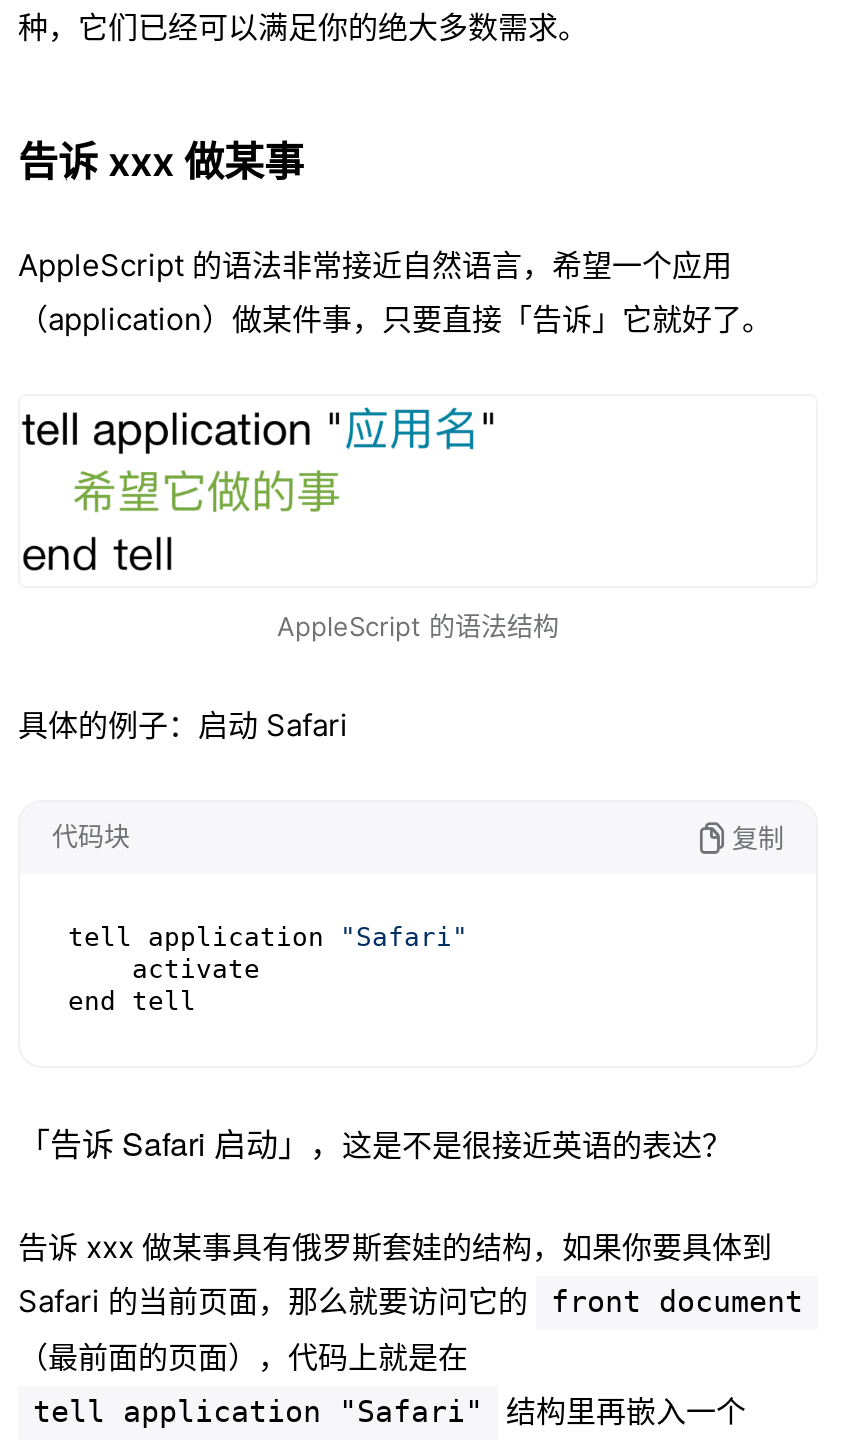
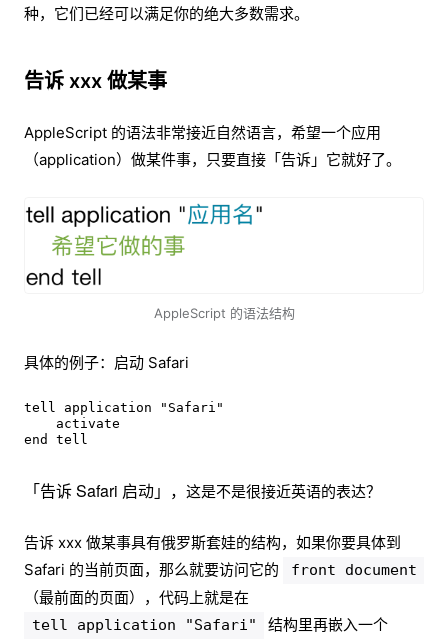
[52,822,784,854] 代码块 | 复制 -> none

